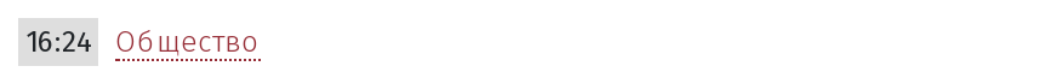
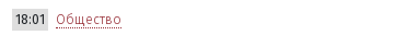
[25,24,261,58] 16:24 Общество -> [15,12,121,28] 18:01 Общество

